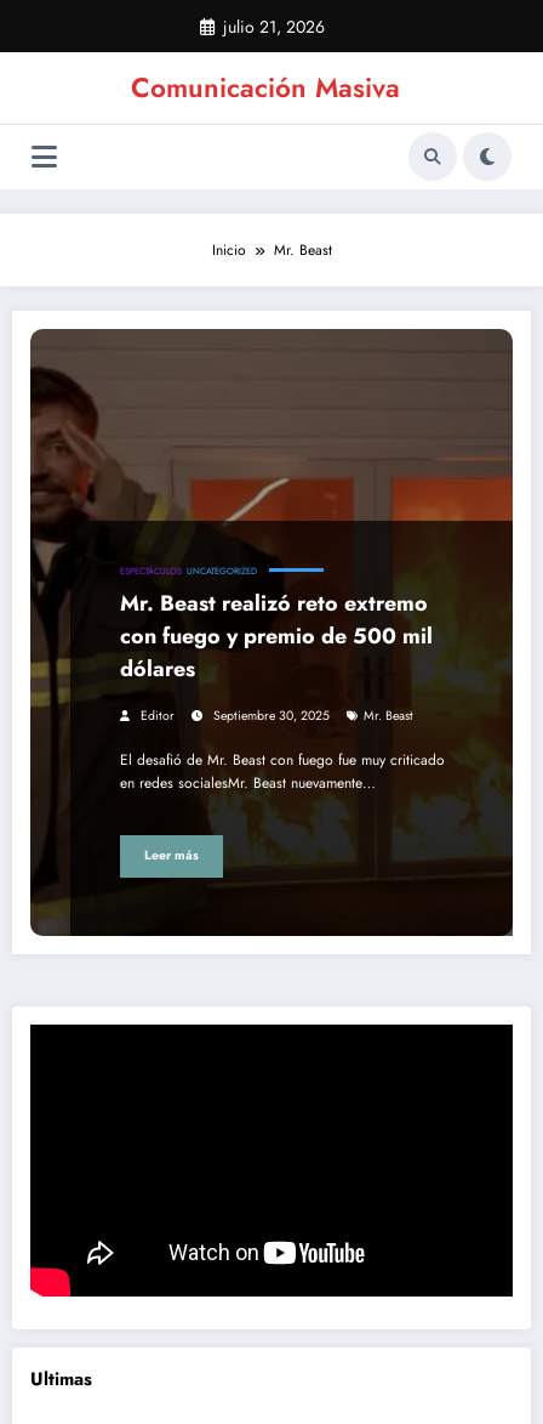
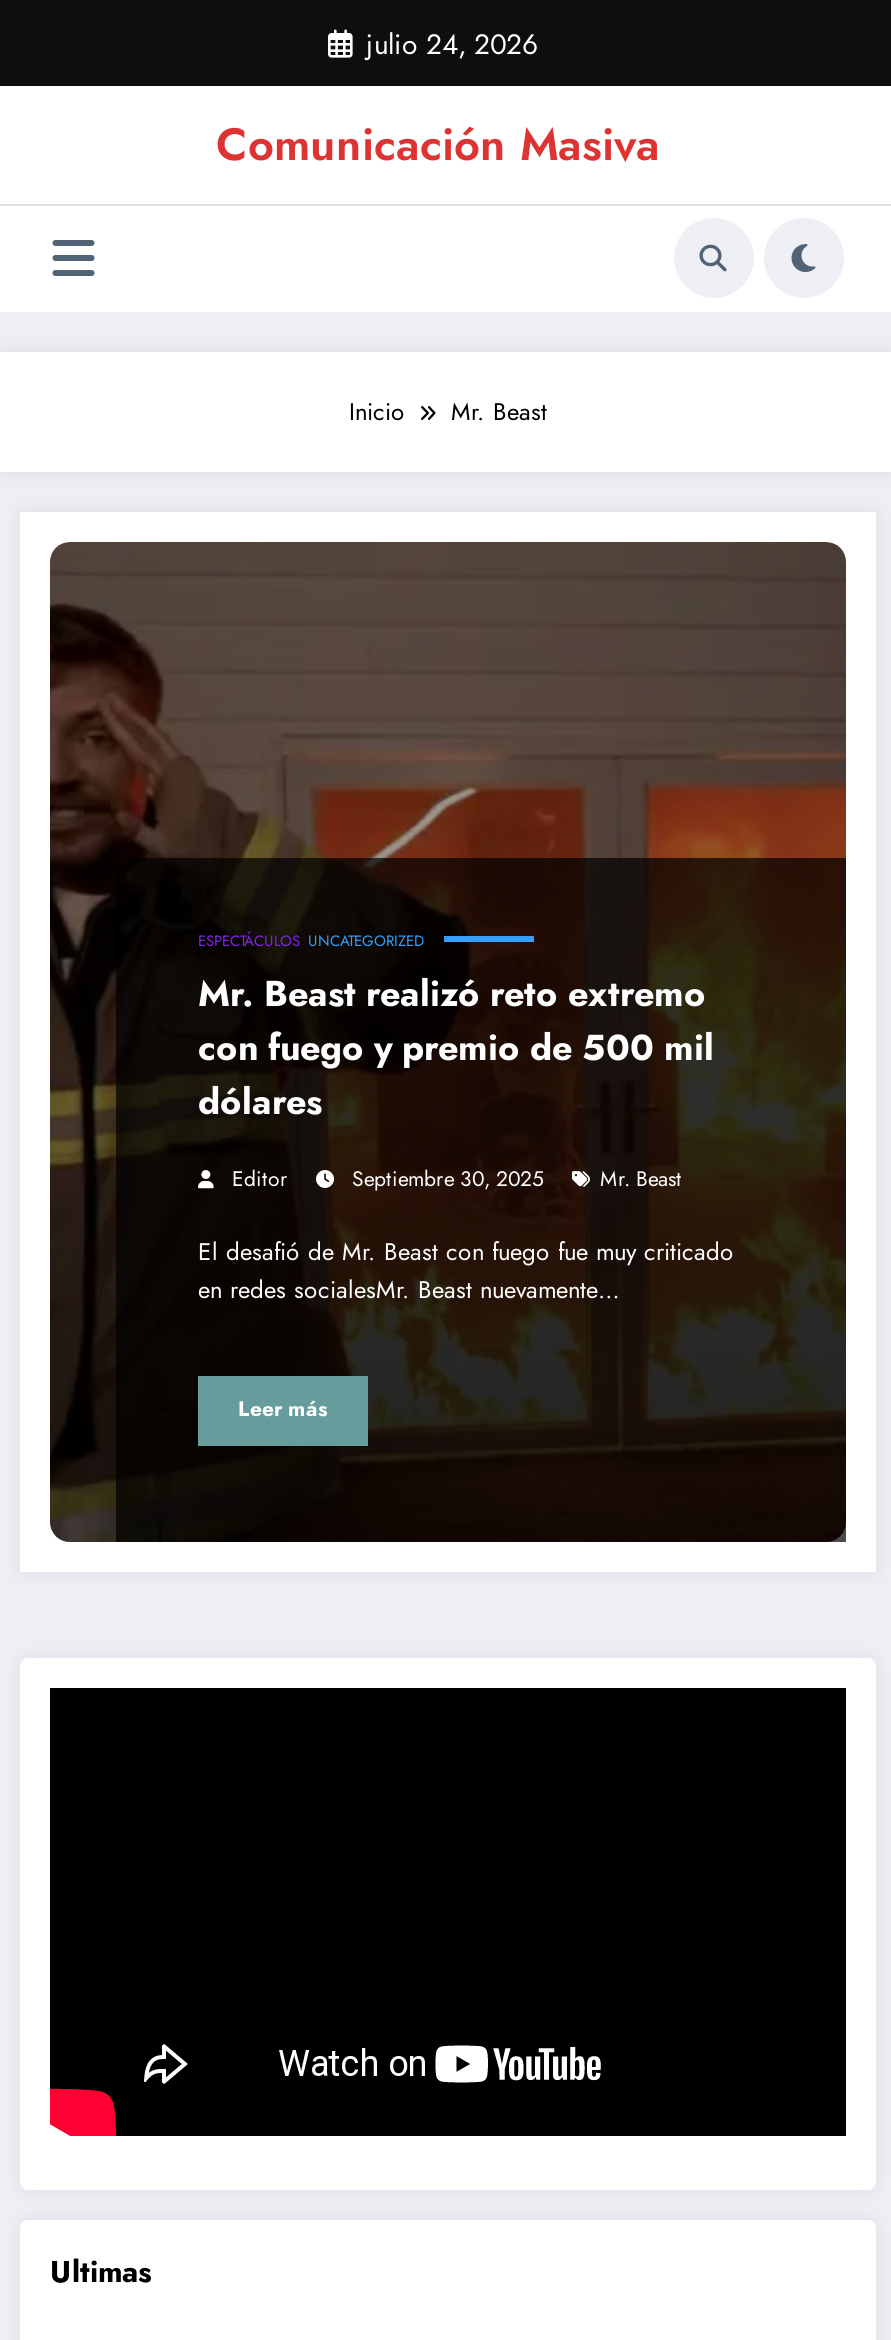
[223,15,325,39] julio 21, 2026 -> [366,24,538,64] julio 24, 2026

